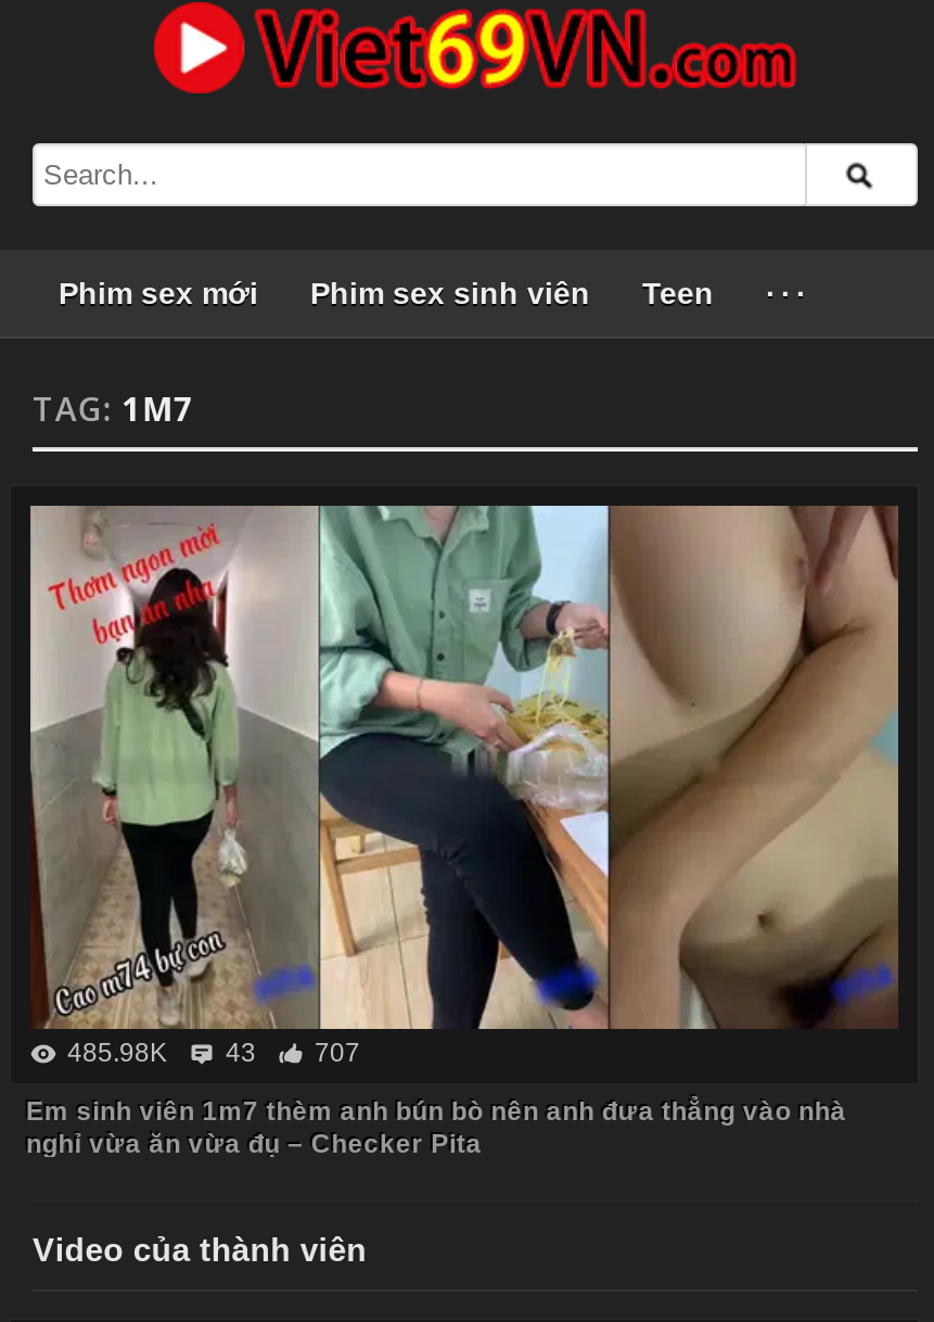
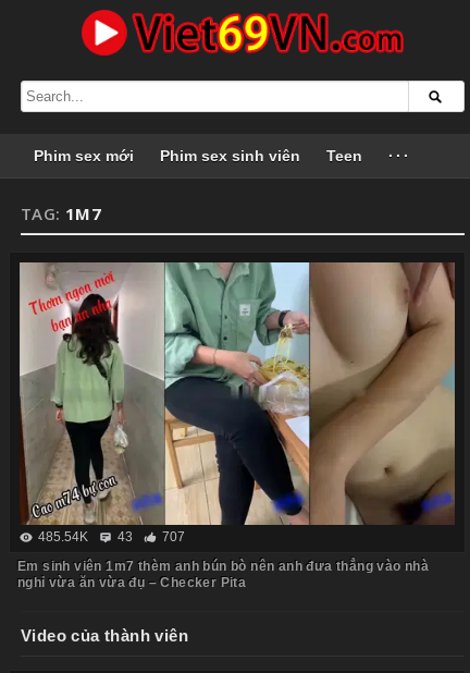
[67,1038,360,1068] 485.98K 43 707 -> [38,529,185,545] 485.54K 43 707

